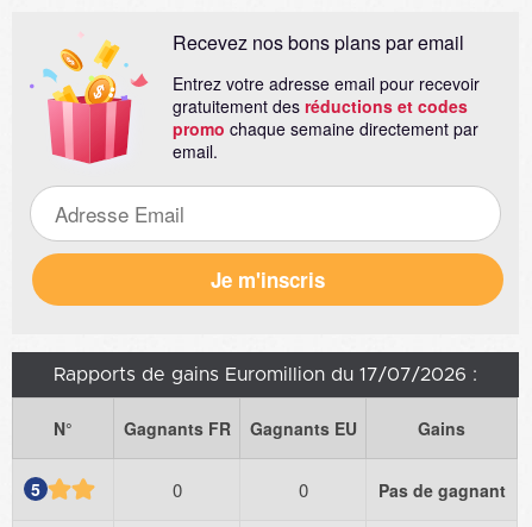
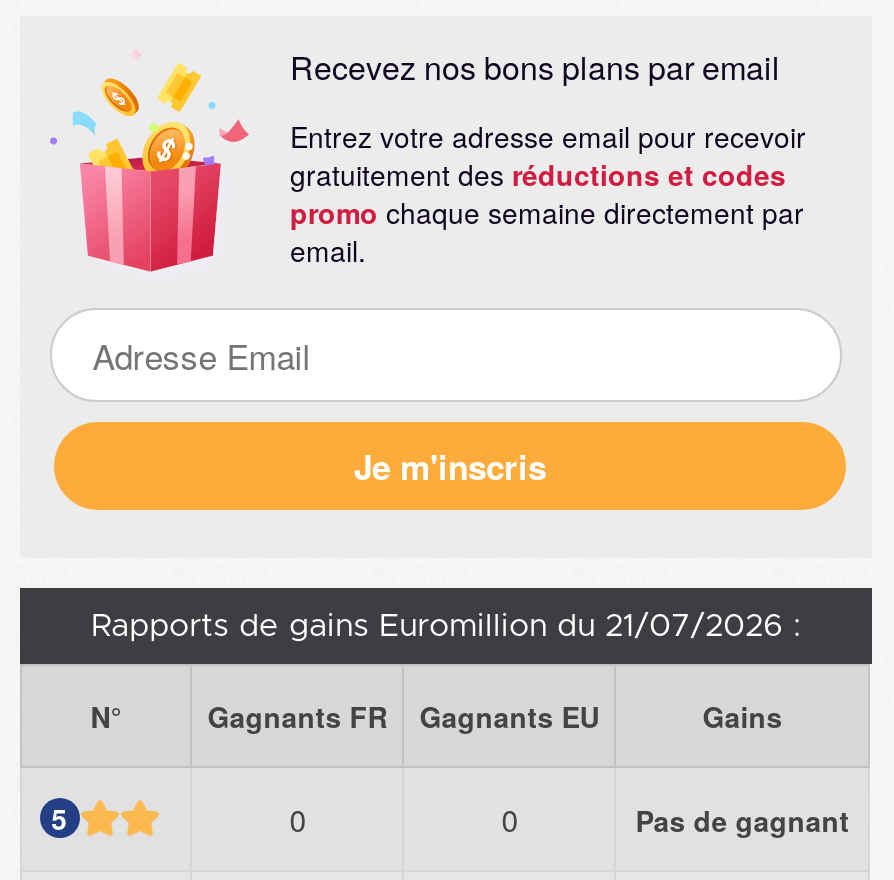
[54,365,477,384] Rapports de gains Euromillion du 17/07/2026 : -> [91,610,801,642] Rapports de gains Euromillion du 21/07/2026 :

